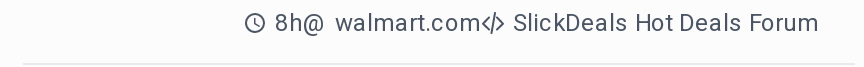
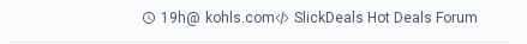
[275,9,819,37] 8h@ walmart.com SlickDeals Hot Deals Forum -> [161,10,478,26] 19h@ kohls.com SlickDeals Hot Deals Forum

